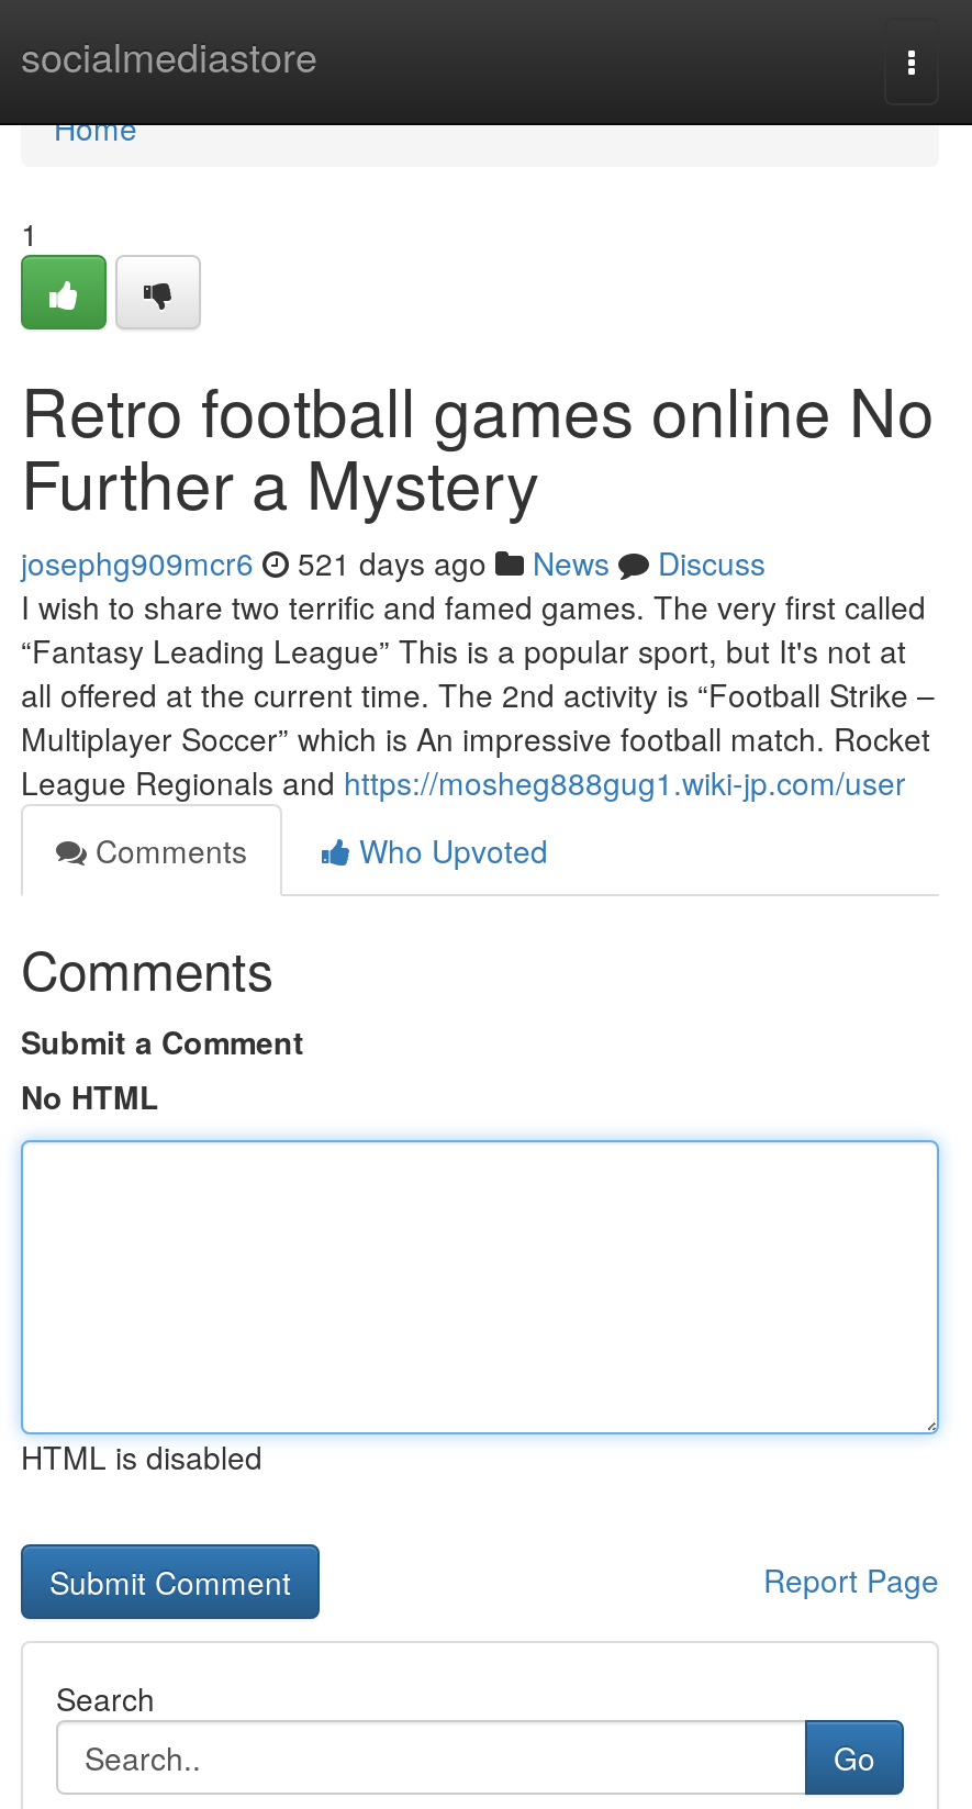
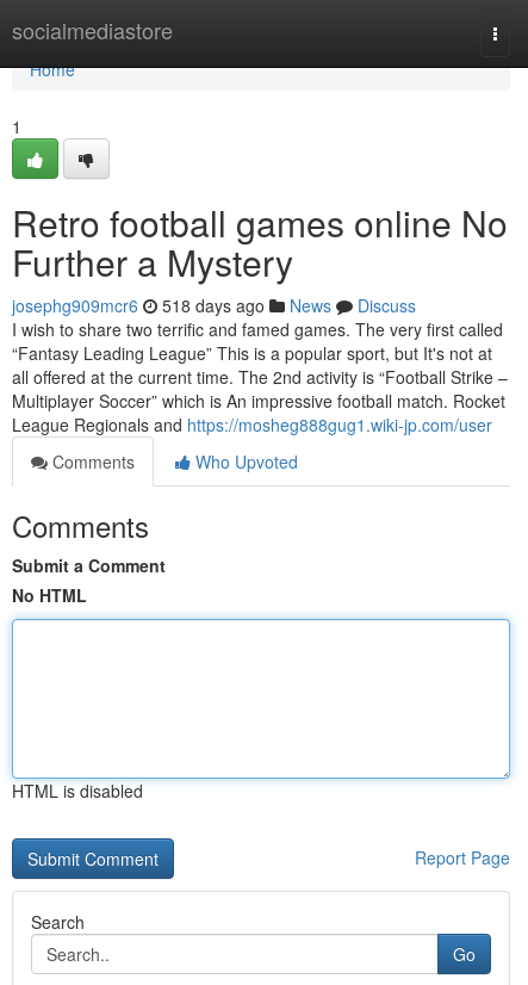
[21,540,766,584] josephg909mcr6 521 days ago News Discuss -> [12,293,416,317] josephg909mcr6 518 days ago News Discuss

